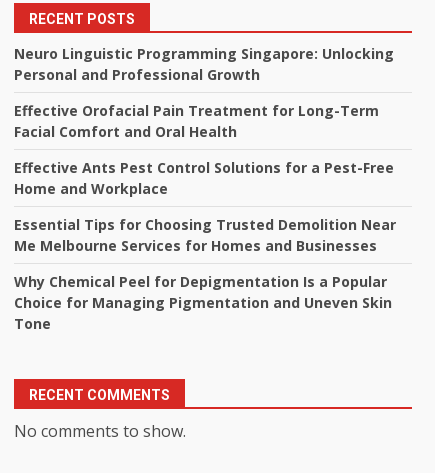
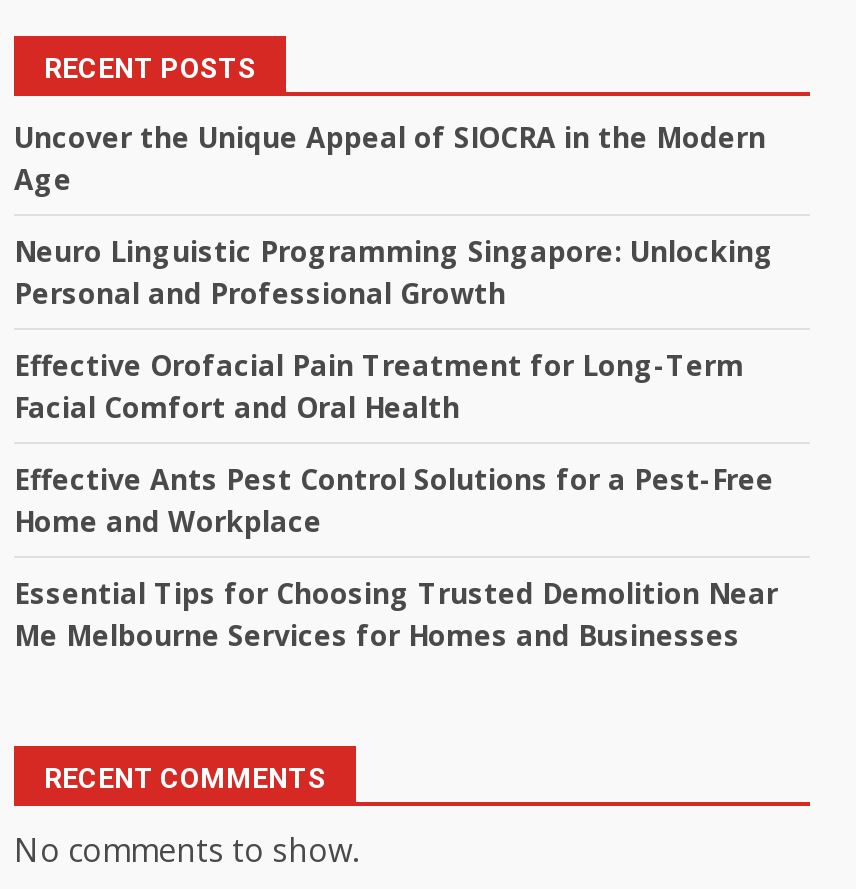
none -> [14,118,766,198] Uncover the Unique Appeal of SIOCRA in the Modern | Age
moved [14,44,396,255] -> [14,232,778,654]: Neuro Linguistic Programming Singapore: Unlocking | Personal and Professional Growth | Effective Orofacial Pain Treatment for Long-Term | Facial Comfort and Oral Health | Effective Ants Pest Control Solutions for a Pest-Free | Home and Workplace | Essential Tips for Choosing Trusted Demolition Near | Me Melbourne Services for Homes and Businesses
[14,272,392,333] Why Chemical Peel for Depigmentation Is a Popular | Choice for Managing Pigmentation and Uneven Skin | Tone -> none

